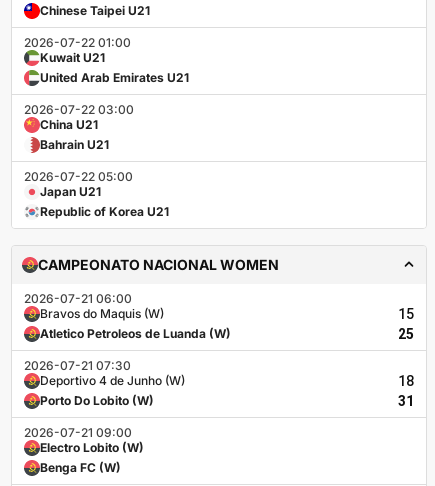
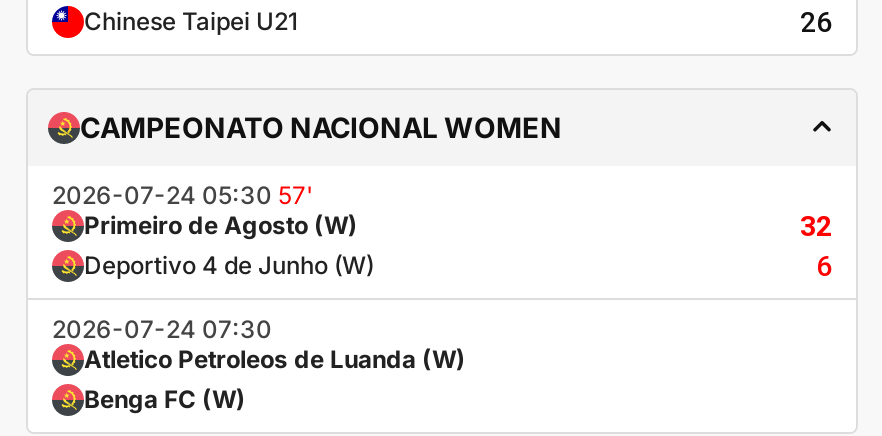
[24,35,189,219] 2026-07-22 01:00 | Kuwait U21 | United Arab Emirates U21 | 2026-07-22 03:00 | China U21 | Bahrain U21 | 2026-07-22 05:00 | Japan U21 | Republic of Korea U21 -> [800,6,832,38] 26
[24,291,414,322] 2026-07-21 06:00 | Bravos do Maquis (W) | 15 -> [52,180,832,344] 2026-07-24 05:30 57' | Primeiro de Agosto (W) | 32 | 6 | 2026-07-24 07:30
[24,326,414,455] 25 | 2026-07-21 07:30 | 18 | Porto Do Lobito (W) | 31 | 2026-07-21 09:00 | Electro Lobito (W) -> none
moved [40,373,185,388] -> [84,250,374,280]: Deportivo 4 de Junho (W)

